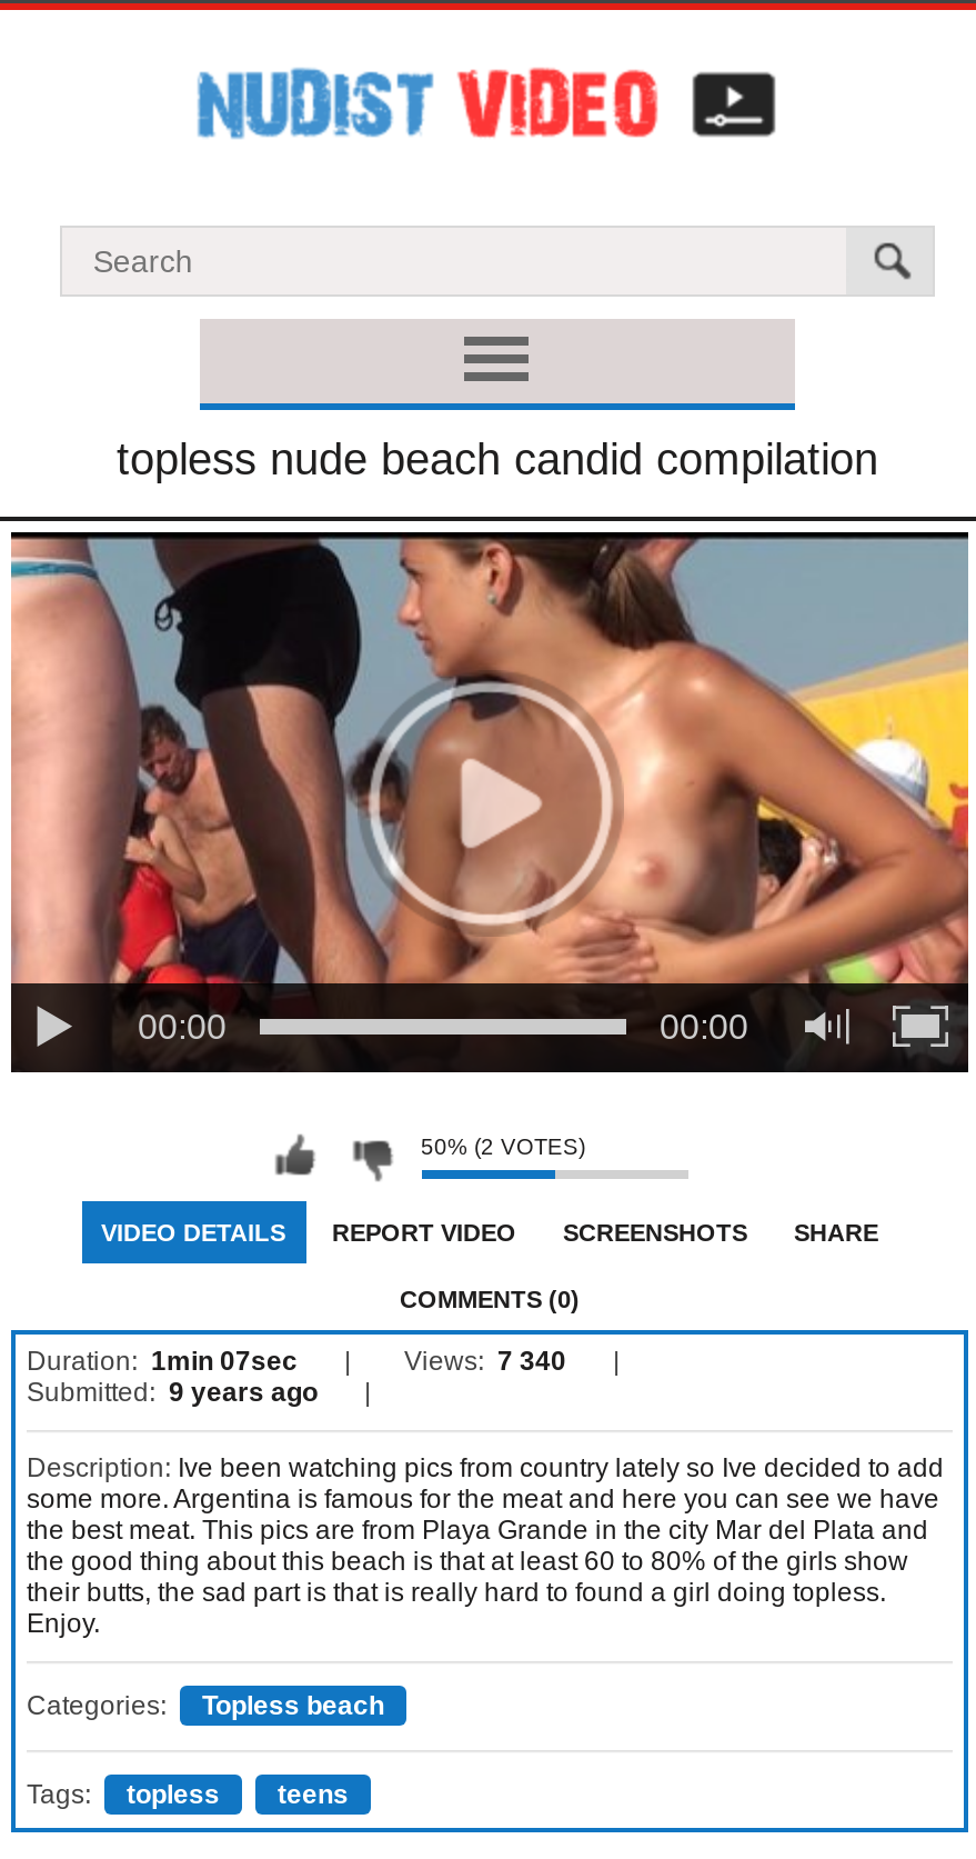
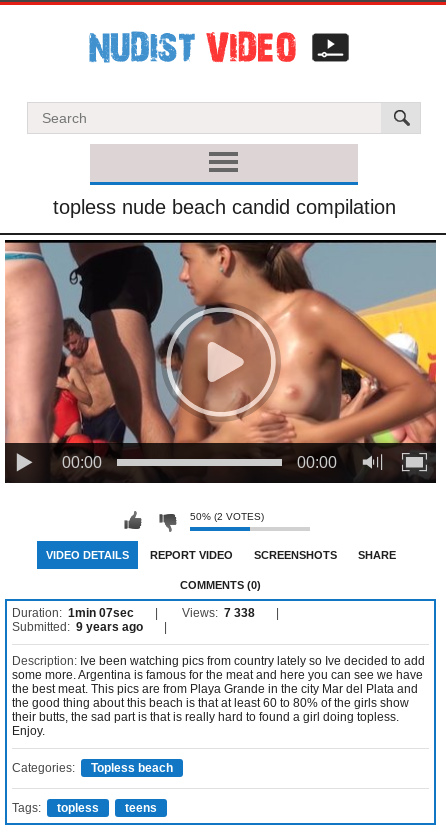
[404,1345,566,1377] Views: 7 340 -> [182,606,255,620] Views: 7 338

